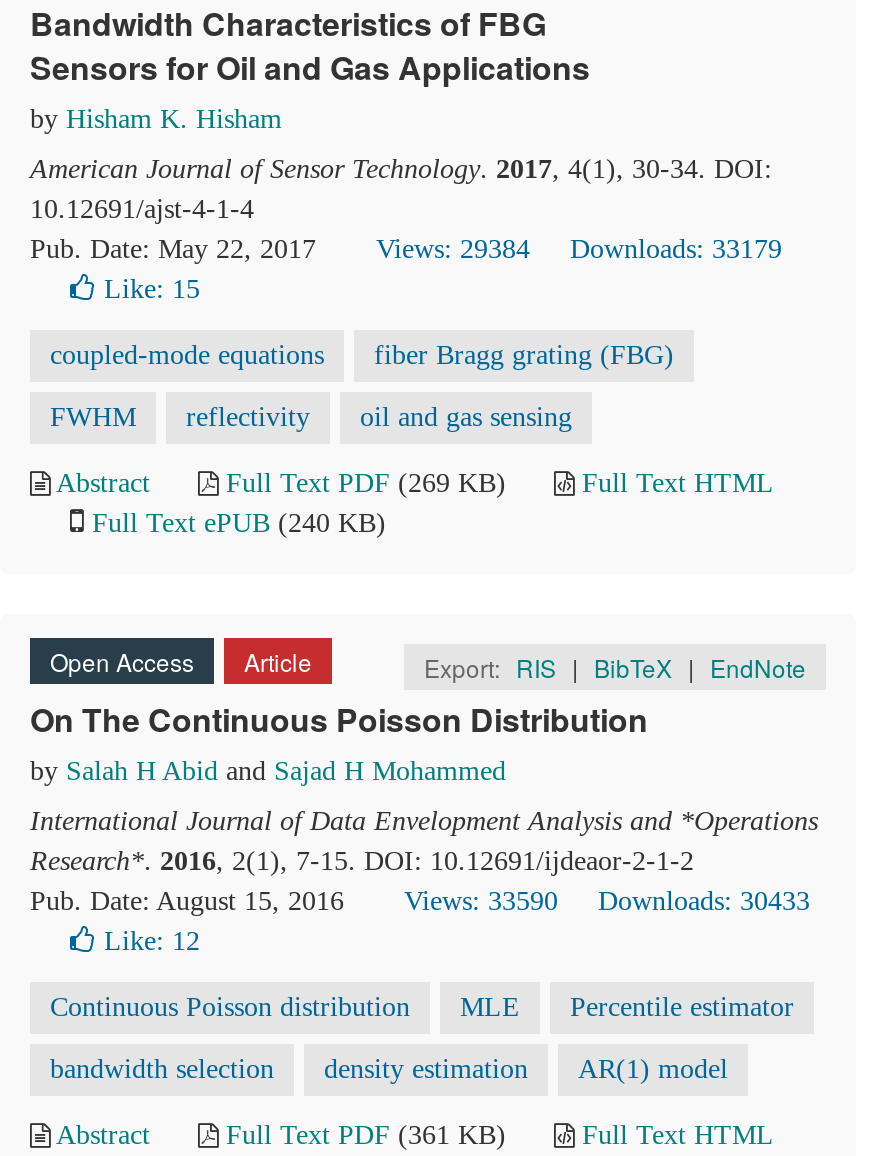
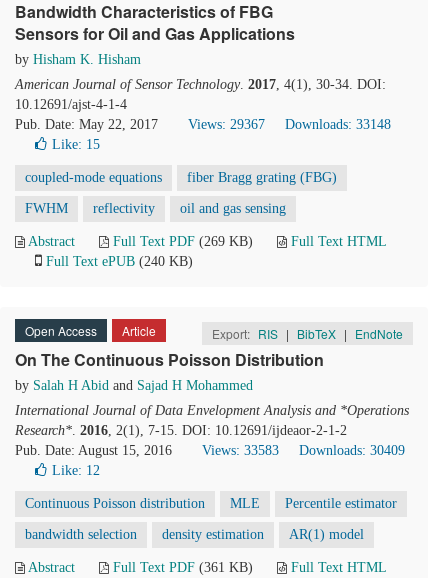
[376,234,530,264] Views: 29384 -> [188,117,265,132] Views: 29367
[570,234,782,264] Downloads: 33179 -> [285,117,391,132] Downloads: 33148
[404,886,558,916] Views: 33590 -> [202,443,279,458] Views: 33583
[598,886,810,916] Downloads: 30433 -> [299,443,405,458] Downloads: 30409

